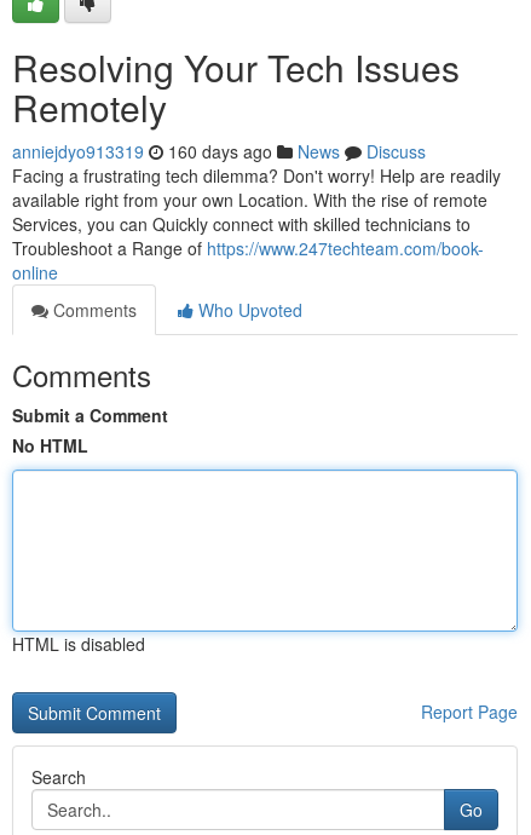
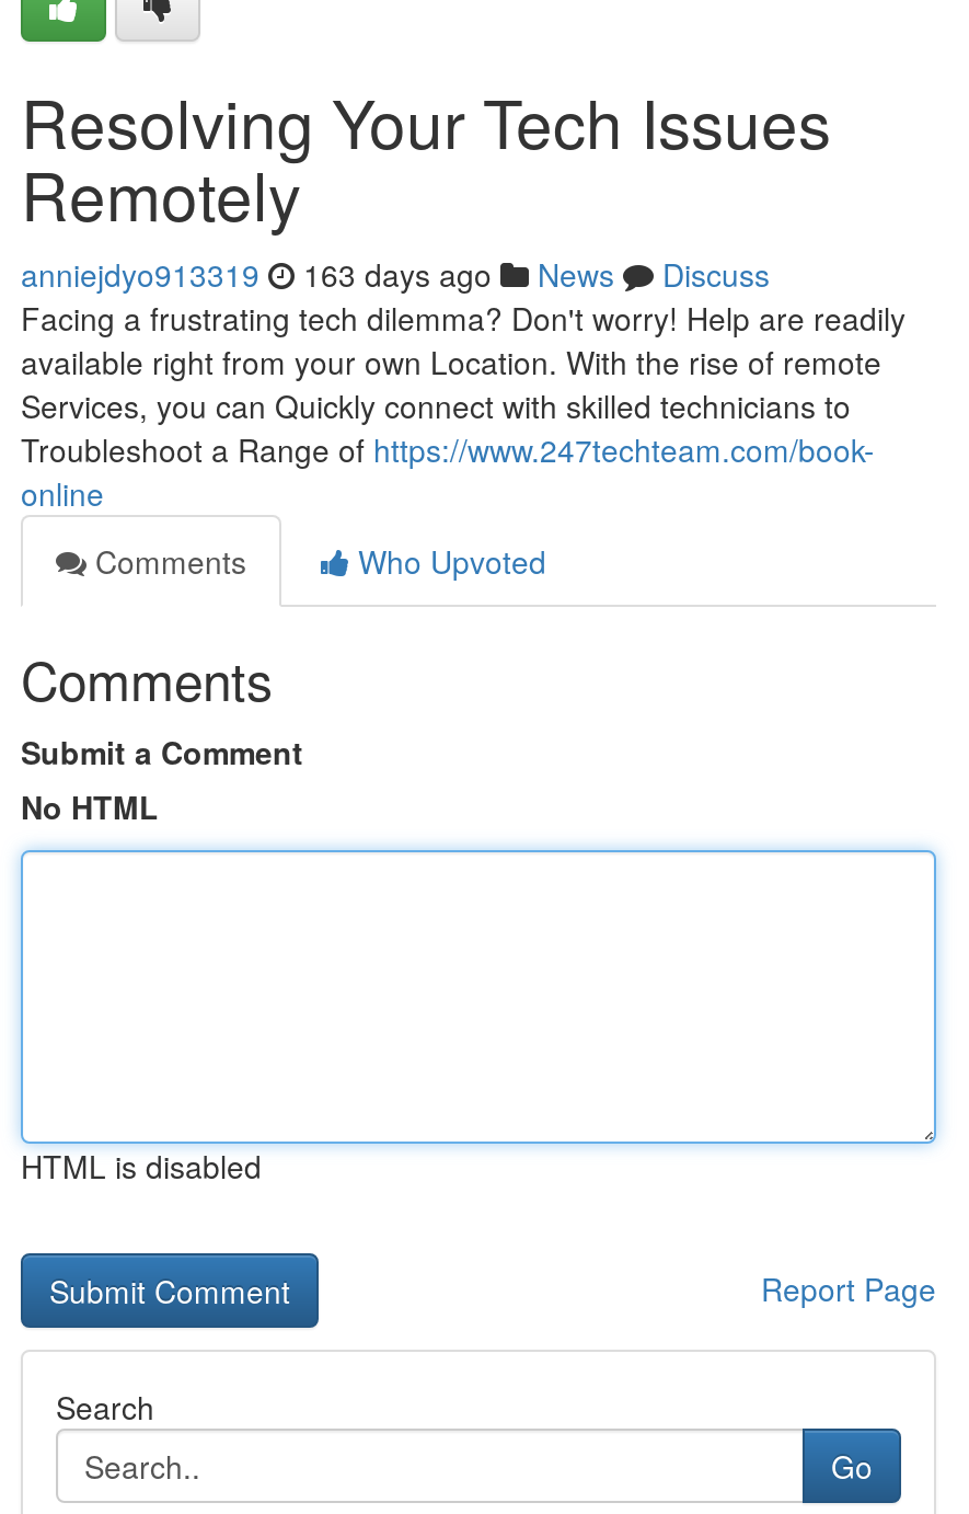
[12,139,426,163] anniejdyo913319 160 days ago News Discuss -> [21,252,770,296] anniejdyo913319 163 days ago News Discuss

